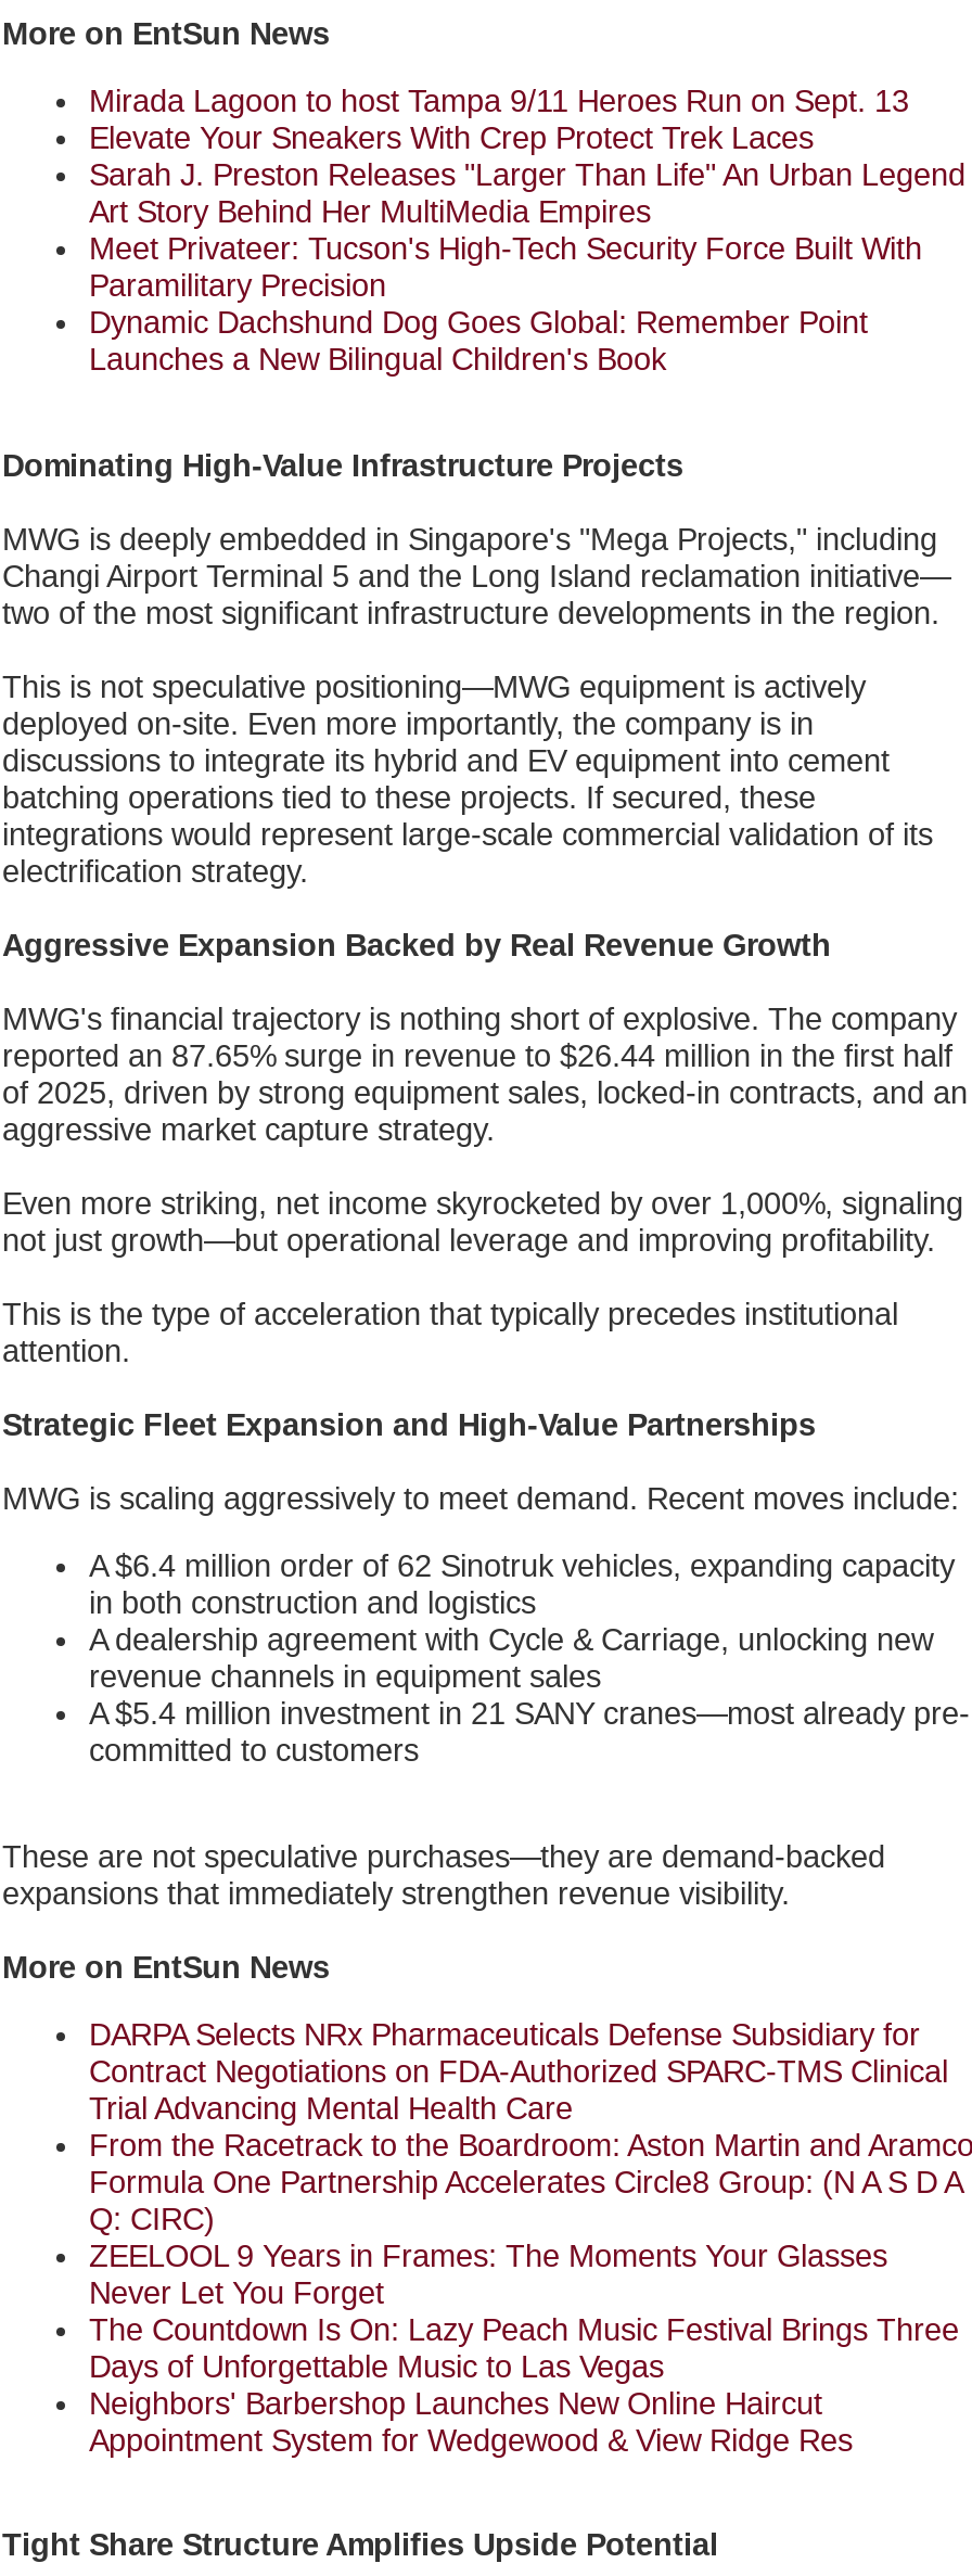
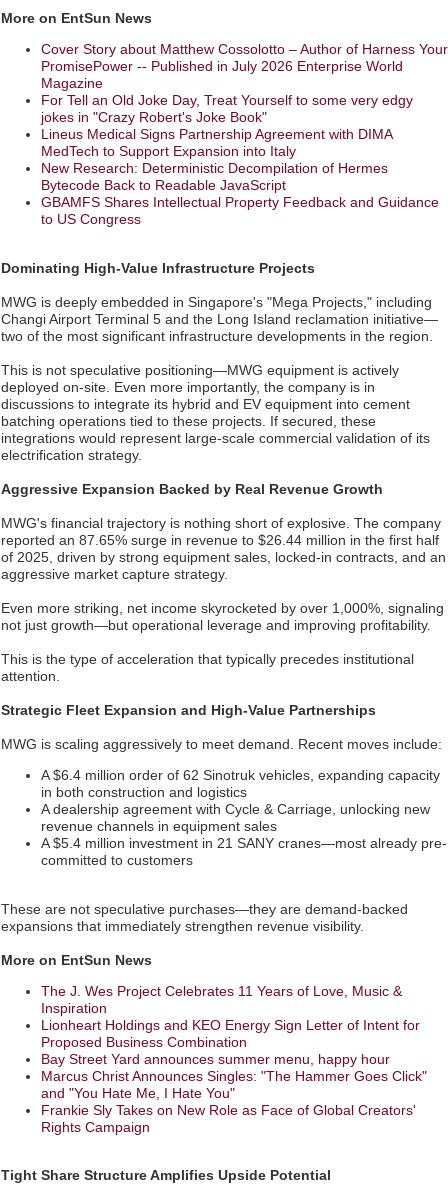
[89,84,965,377] Mirada Lagoon to host Tampa 9/11 Heroes Run on Sept. 13 | Elevate Your Sneakers With Crep Protect Trek Laces | Sarah J. Preston Releases "Larger Than Life" An Urban Legend | Art Story Behind Her MultiMedia Empires | Meet Privateer: Tucson's High-Tech Security Force Built With | Paramilitary Precision | Dynamic Dachshund Dog Goes Global: Remember Point | Launches a New Bilingual Children's Book -> [41,41,448,227] Cover Story about Matthew Cossolotto – Author of Harness Your | PromisePower -- Published in July 2026 Enterprise World | Magazine | For Tell an Old Joke Day, Treat Yourself to some very edgy | jokes in "Crazy Robert's Joke Book" | Lineus Medical Signs Partnership Agreement with DIMA | MedTech to Support Expansion into Italy | New Research: Deterministic Decompilation of Hermes | Bytecode Back to Readable JavaScript | GBAMFS Shares Intellectual Property Feedback and Guidance | to US Congress
moved [2,448,970,1984] -> [1,260,447,968]: Dominating High-Value Infrastructure Projects | MWG is deeply embedded in Singapore's "Mega Projects," including | Changi Airport Terminal 5 and the Long Island reclamation initiative— | ... | expansions that immediately strengthen revenue visibility. | More on EntSun News
[89,2017,972,2458] DARPA Selects NRx Pharmaceuticals Defense Subsidiary for | Contract Negotiations on FDA-Authorized SPARC-TMS Clinical | Trial Advancing Mental Health Care | From the Racetrack to the Boardroom: Aston Martin and Aramco | Formula One Partnership Accelerates Circle8 Group: (N A S D A | Q: CIRC) | ZEELOOL 9 Years in Frames: The Moments Your Glasses | Never Let You Forget | The Countdown Is On: Lazy Peach Music Festival Brings Three | Days of Unforgettable Music to Las Vegas | Neighbors' Barbershop Launches New Online Haircut | Appointment System for Wedgewood & View Ridge Res -> [41,983,427,1135] The J. Wes Project Celebrates 11 Years of Love, Music & | Inspiration | Lionheart Holdings and KEO Energy Sign Letter of Intent for | Proposed Business Combination | Bay Street Yard announces summer menu, happy hour | Marcus Christ Announces Singles: "The Hammer Goes Click" | and "You Hate Me, I Hate You" | Frankie Sly Takes on New Role as Face of Global Creators' | Rights Campaign

